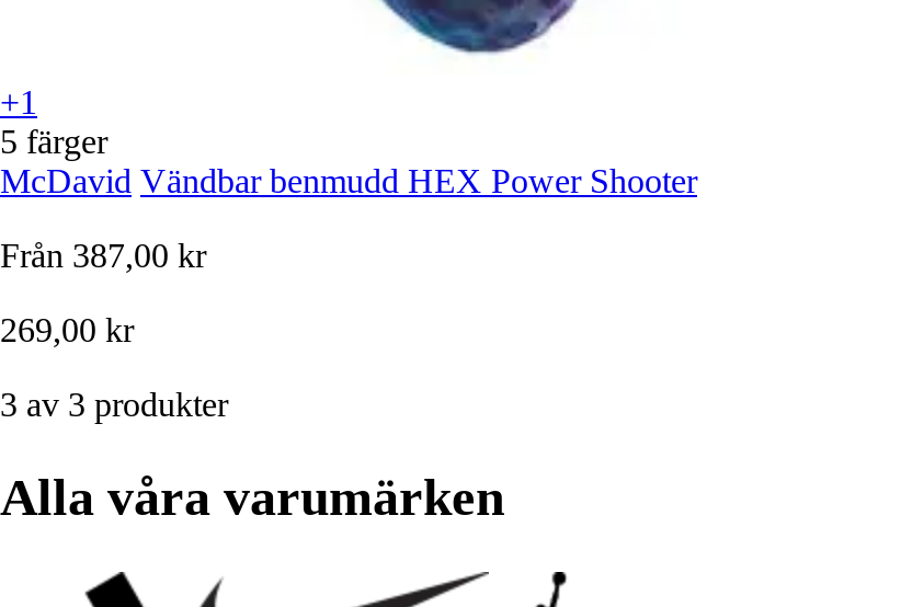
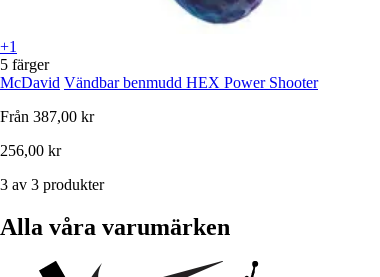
[0,312,134,349] 269,00 kr -> [0,142,61,159] 256,00 kr

